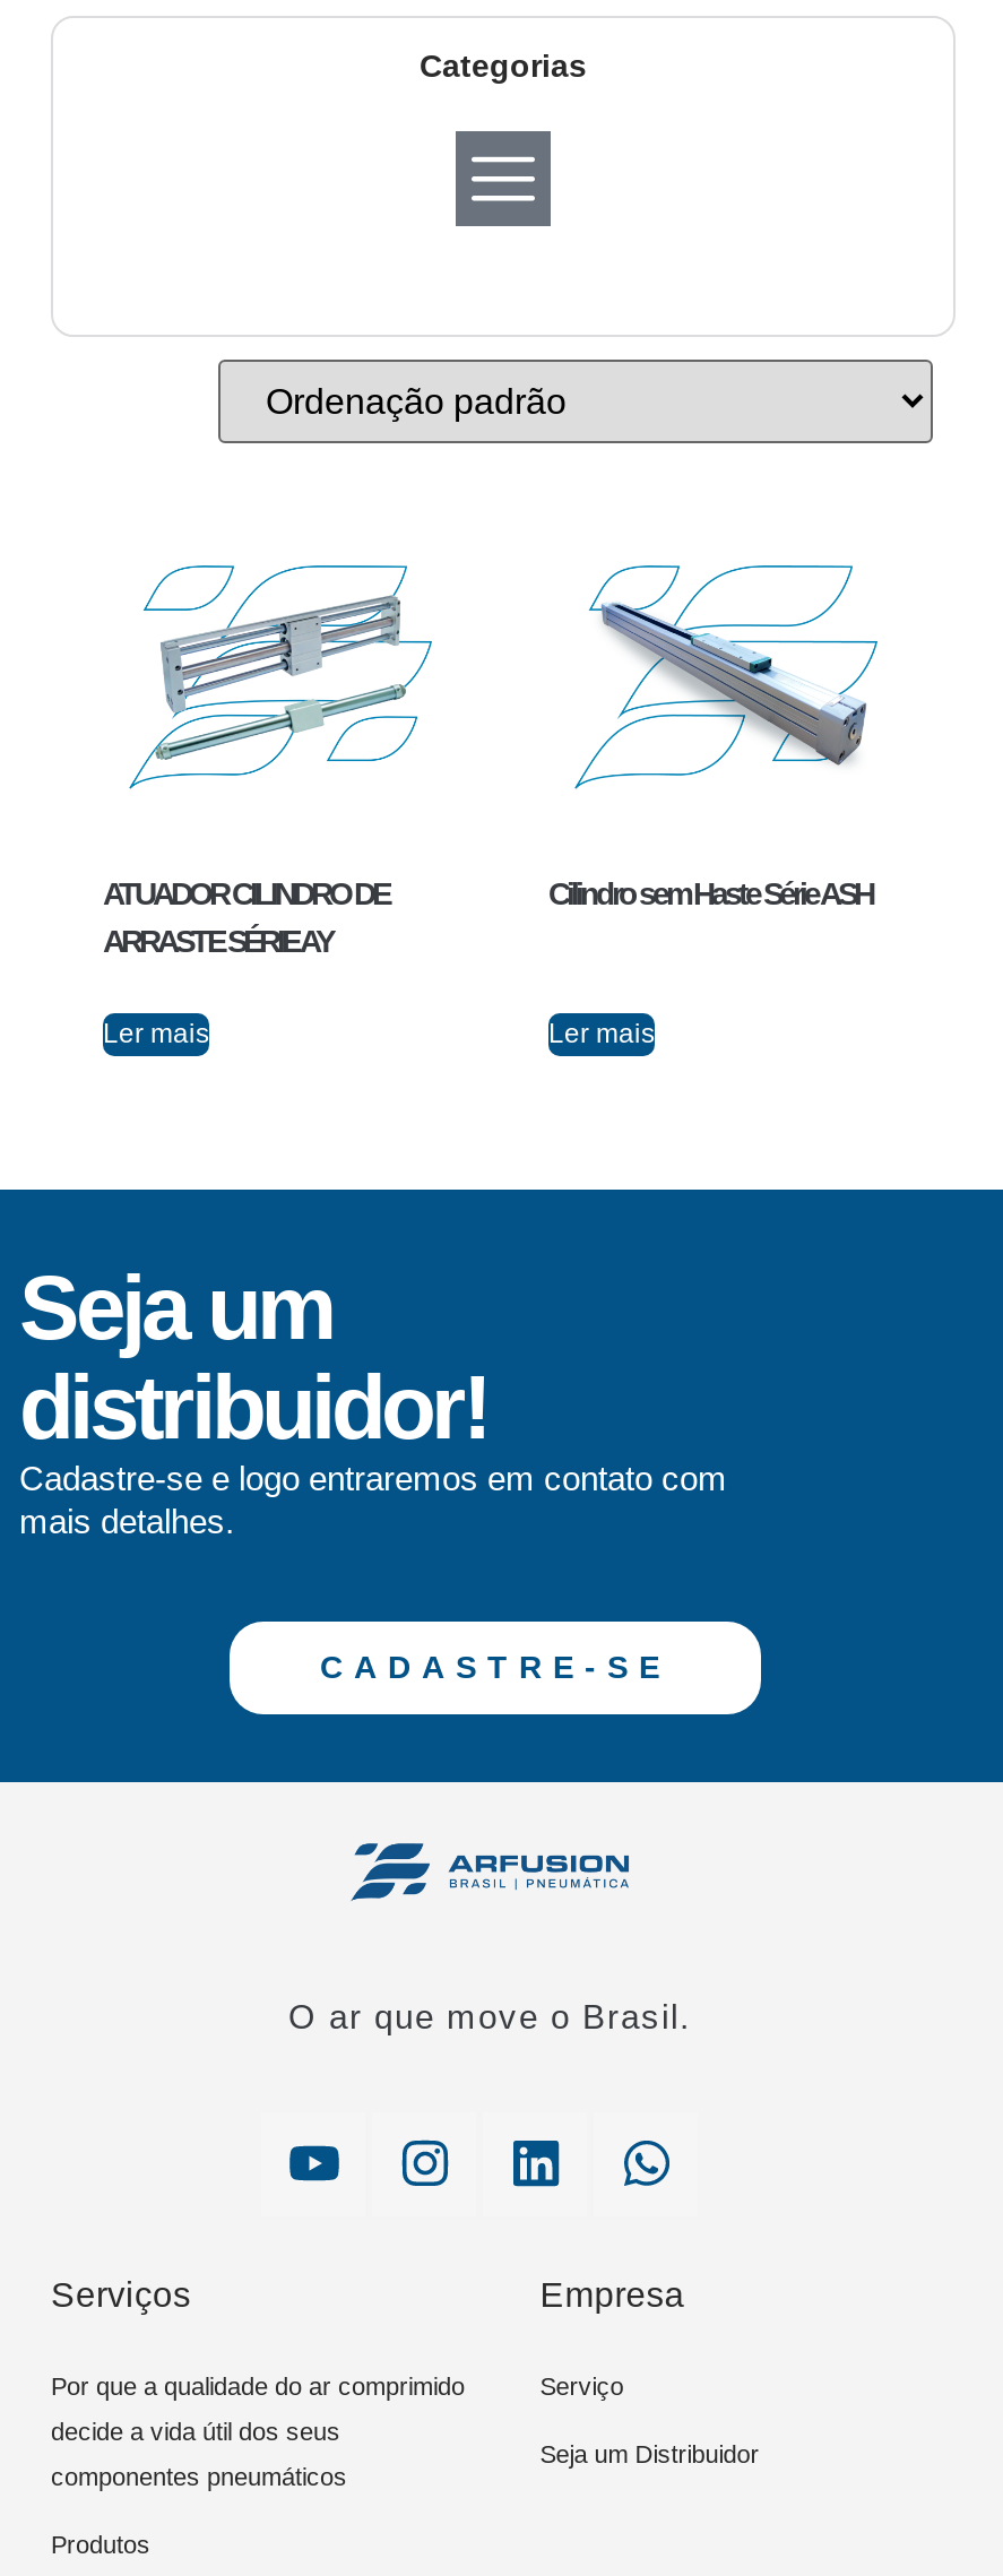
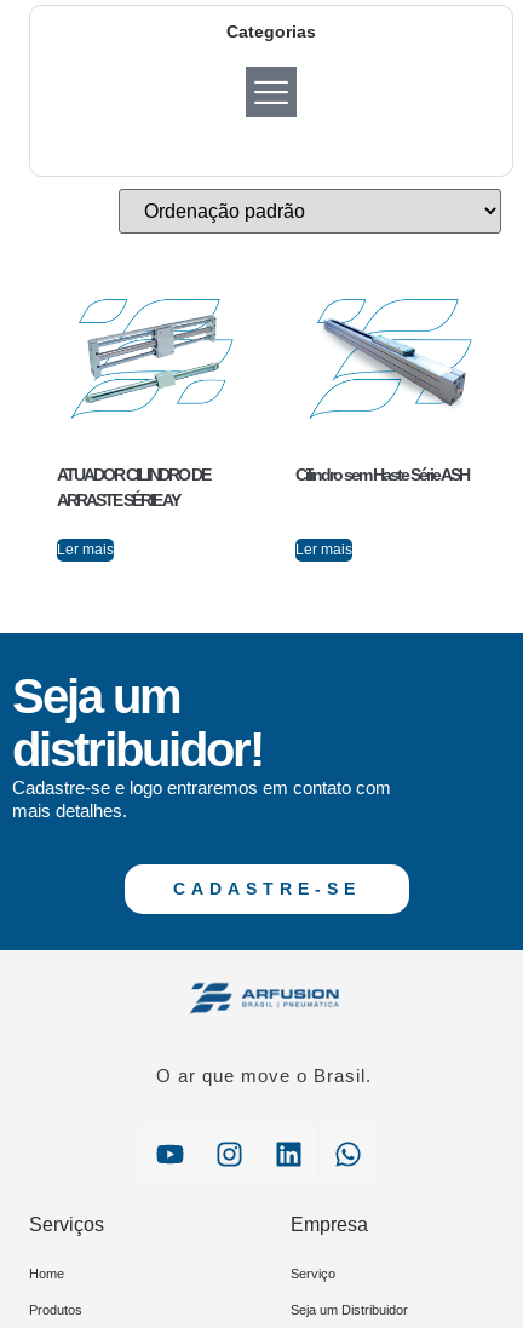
[51,2372,465,2490] Por que a qualidade do ar comprimido | decide a vida útil dos seus | componentes pneumáticos -> [29,1266,64,1280] Home

